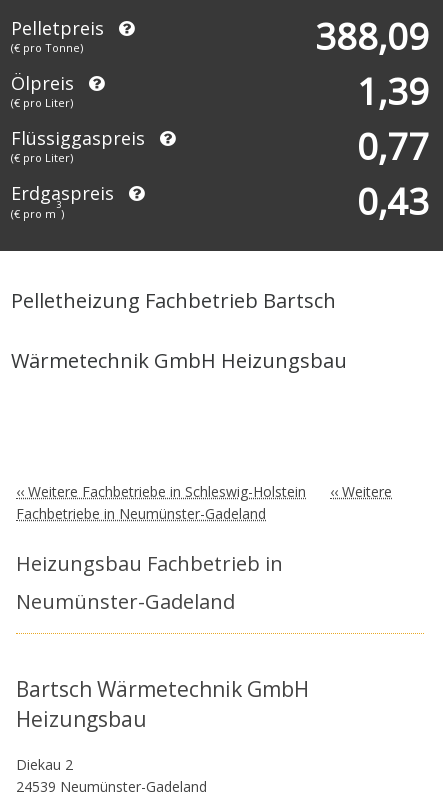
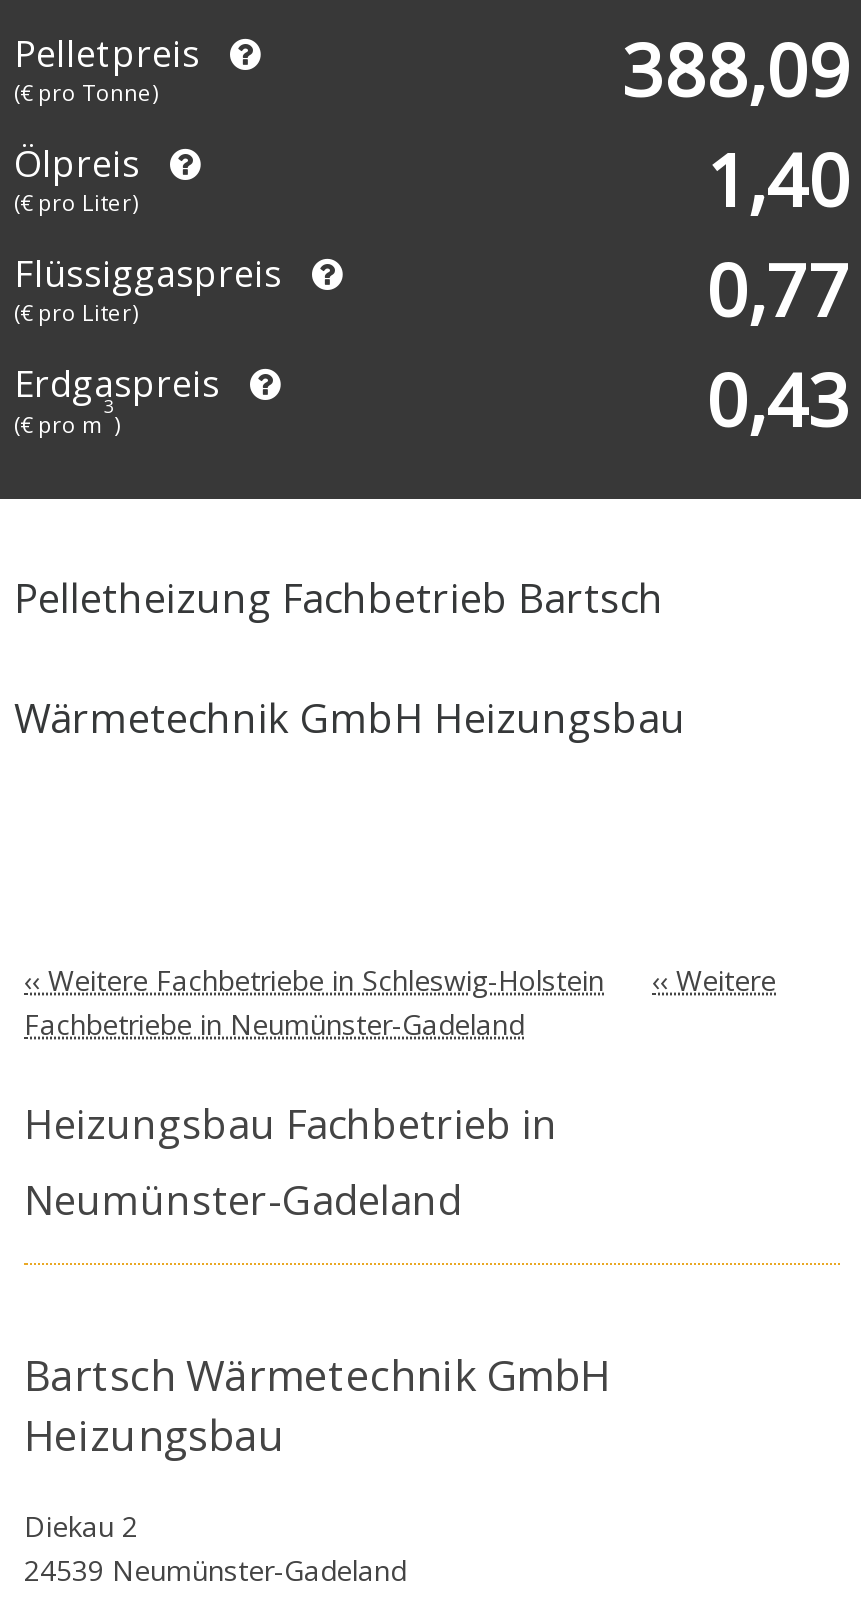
[357,67,429,116] 1,39 -> [706,131,850,229] 1,40

